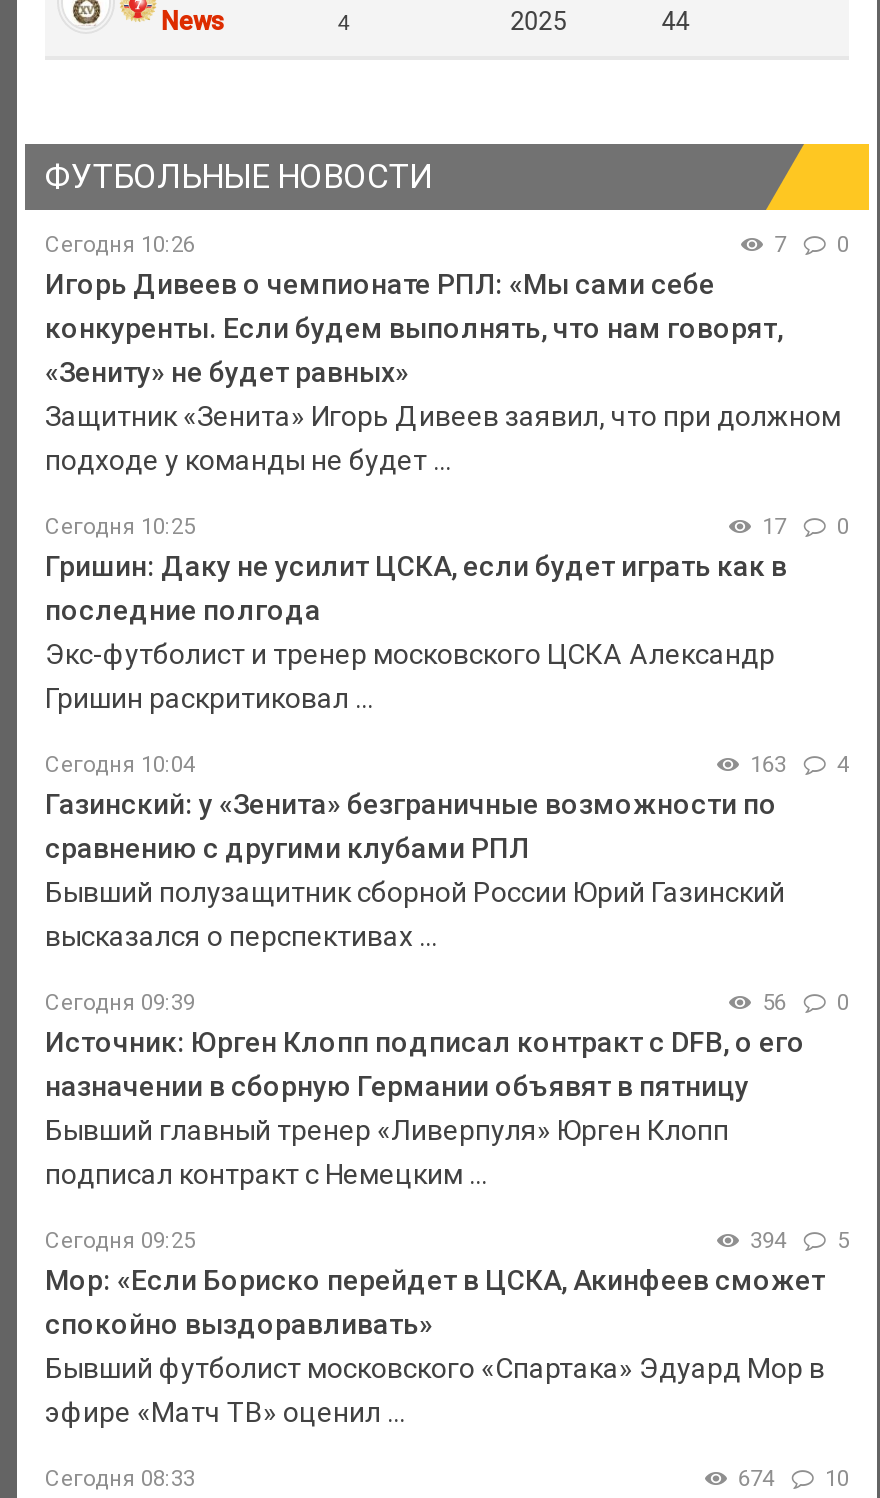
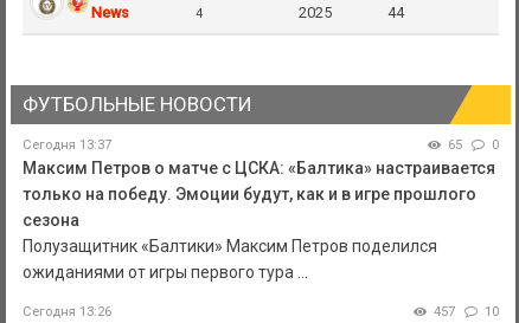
[45,233,195,259] Сегодня 10:26 -> [23,138,111,153] Сегодня 13:37
[774,233,849,259] 7 0 -> [448,138,499,153] 65 0
[45,269,849,1493] Игорь Дивеев о чемпионате РПЛ: «Мы сами себе | конкуренты. Если будем выполнять, что нам говорят, | «Зениту» не будет равных» | Защитник «Зенита» Игорь Дивеев заявил, что при должном | подходе у команды не будет ... | Сегодня 10:25 | 17 | 0 | Гришин: Даку не усилит ЦСКА, если будет играть как в | последние полгода | Экс-футболист и тренер московского ЦСКА Александр | Гришин раскритиковал ... | Сегодня 10:04 | 163 | 4 | Газинский: у «Зенита» безграничные возможности по | сравнению с другими клубами РПЛ | Бывший полузащитник сборной России Юрий Газинский | высказался о перспективах ... | Сегодня 09:39 | 56 | 0 | Источник: Юрген Клопп подписал контракт с DFB, о его | назначении в сборную Германии объявят в пятницу | Бывший главный тренер «Ливерпуля» Юрген Клопп | подписал контракт с Немецким ... | Сегодня 09:25 | 394 | 5 | Мор: «Если Бориско перейдет в ЦСКА, Акинфеев сможет | спокойно выздоравливать» | Бывший футболист московского «Спартака» Эдуард Мор в | эфире «Матч ТВ» оценил ... | Сегодня 08:33 | 674 -> [23,159,495,320] Максим Петров о матче с ЦСКА: «Балтика» настраивается | только на победу. Эмоции будут, как и в игре прошлого | сезона | Полузащитник «Балтики» Максим Петров поделился | ожиданиями от игры первого тура ... | Сегодня 13:26 | 457

